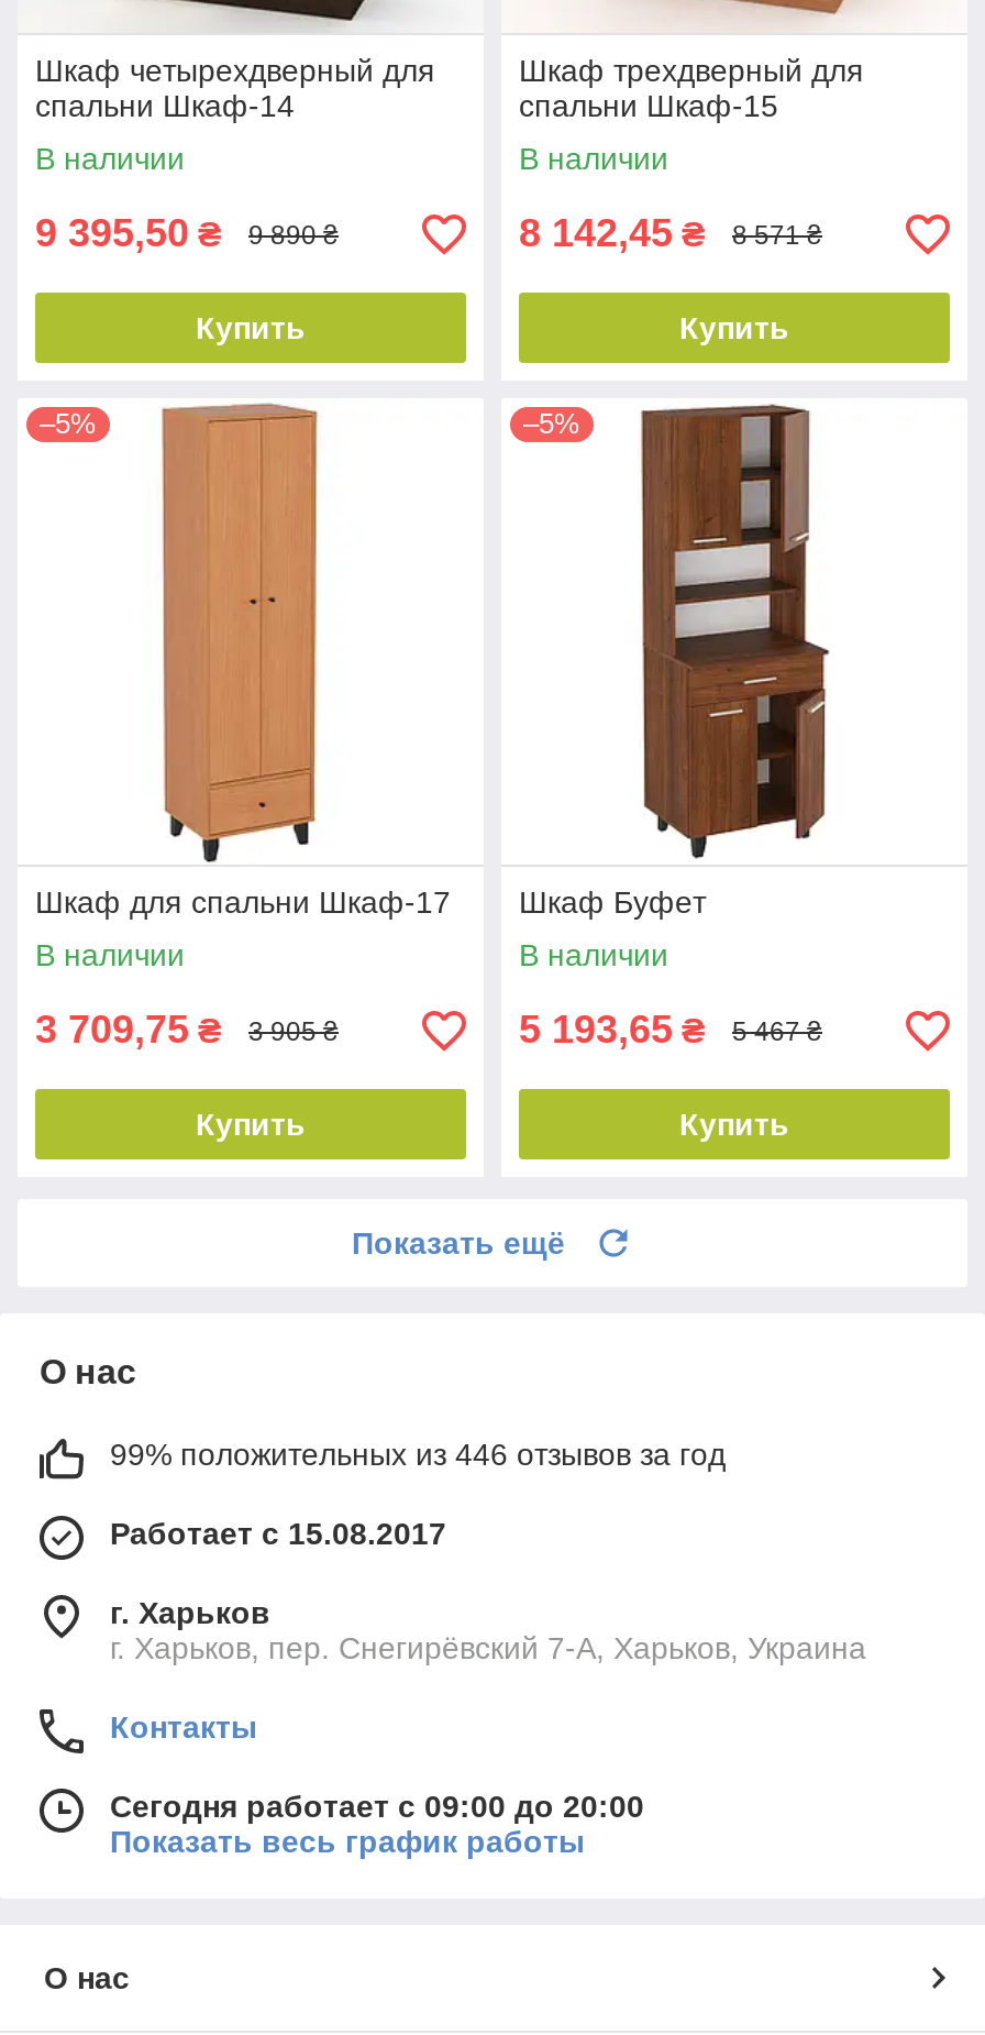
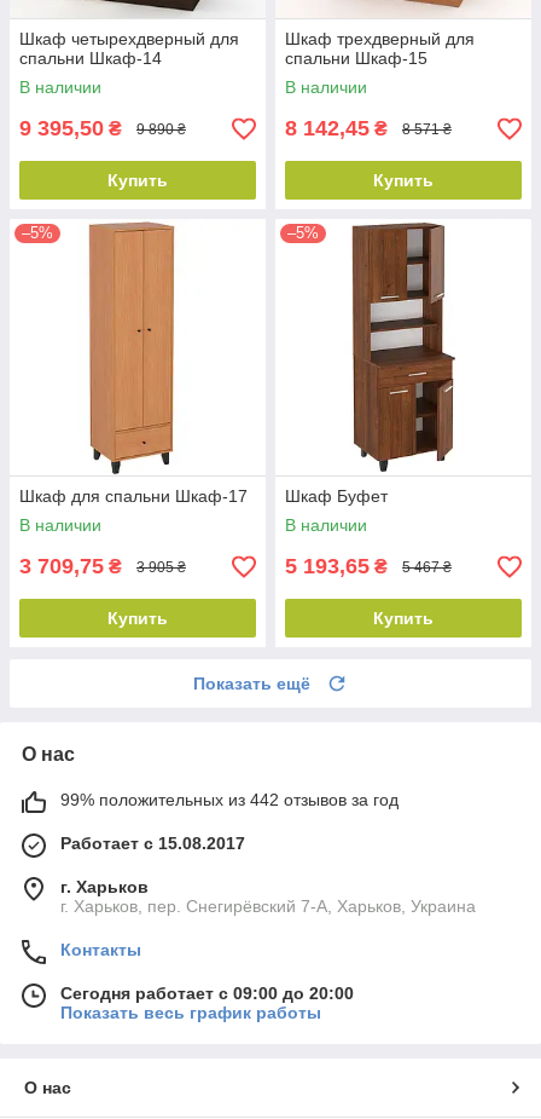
[110,1437,726,1473] 99% положительных из 446 отзывов за год -> [60,790,399,810] 99% положительных из 442 отзывов за год

